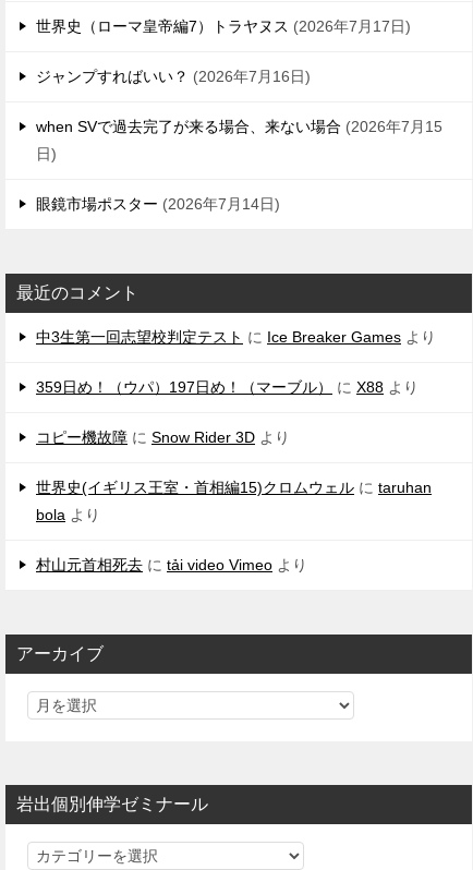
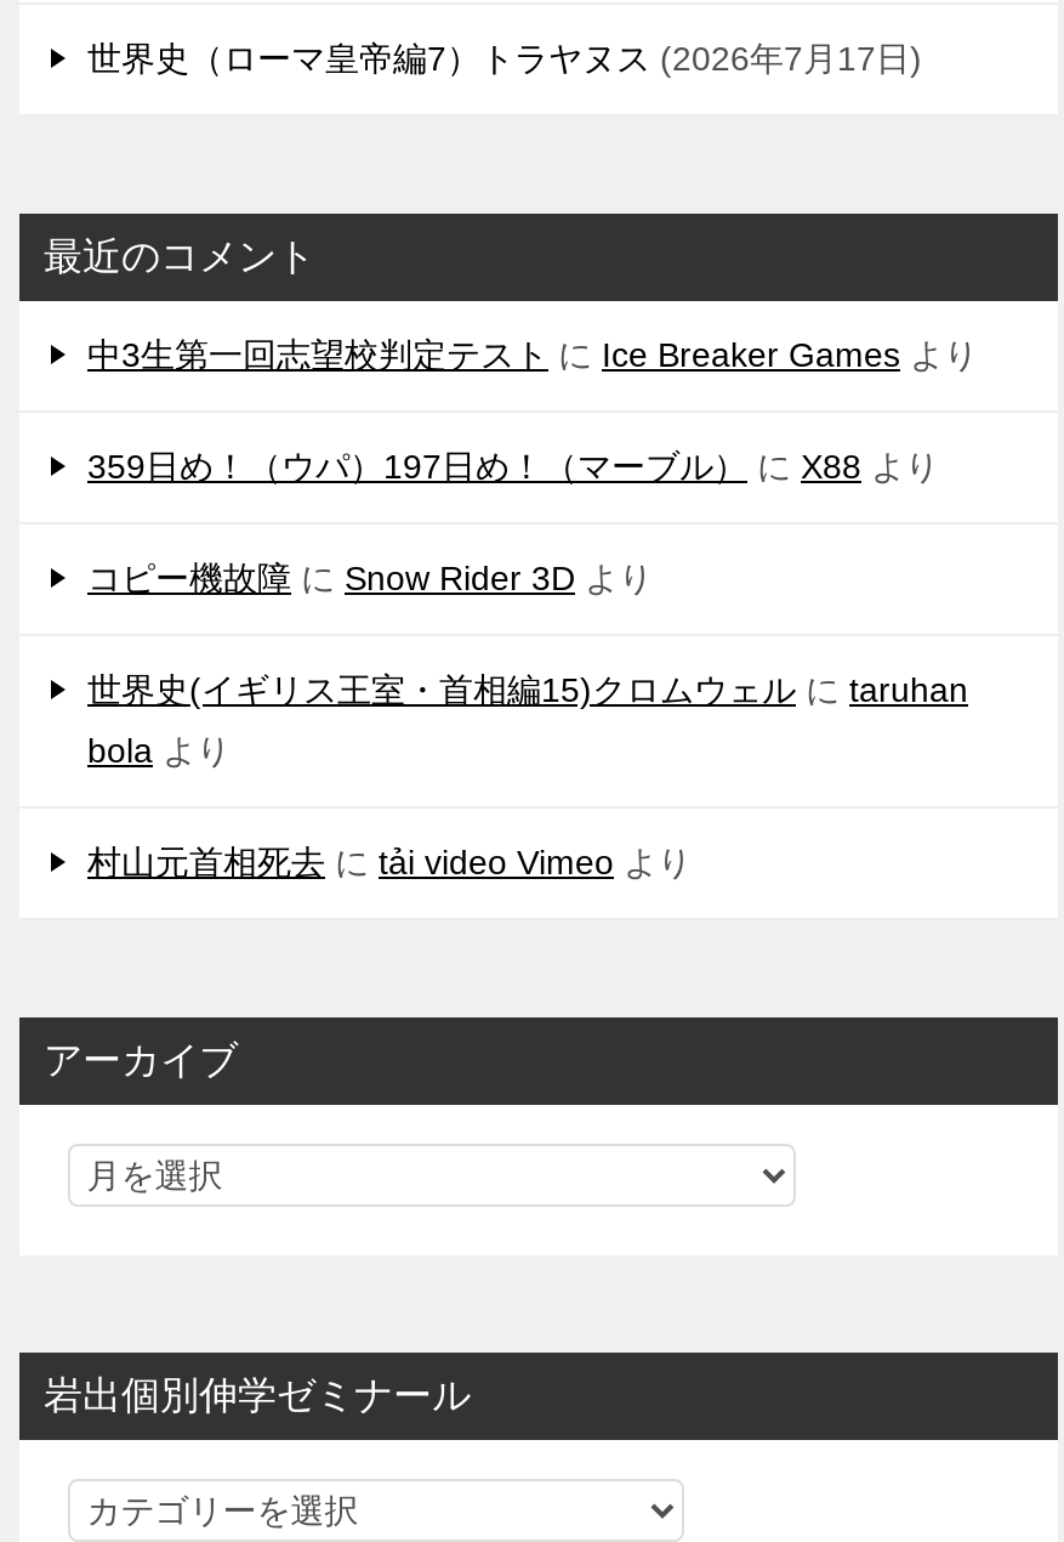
[36,68,442,213] ジャンプすればいい？ 2026年7月16日 | when SVで過去完了が来る場合、来ない場合 2026年7月15 | 日 | 眼鏡市場ポスター 2026年7月14日 -> none

